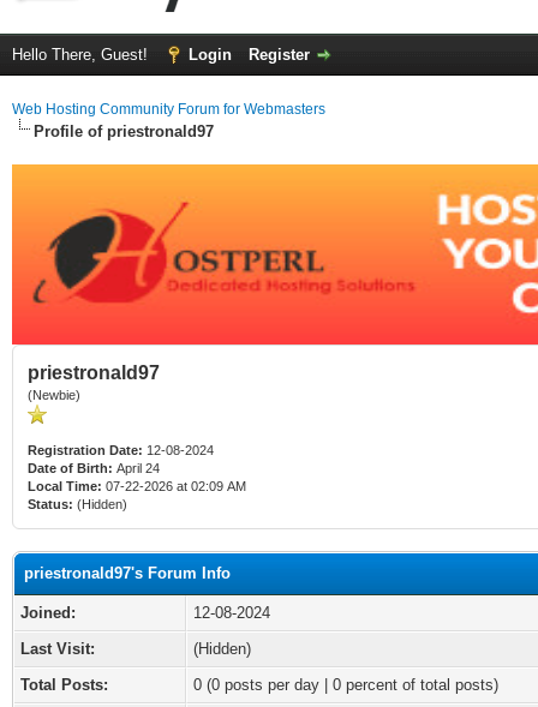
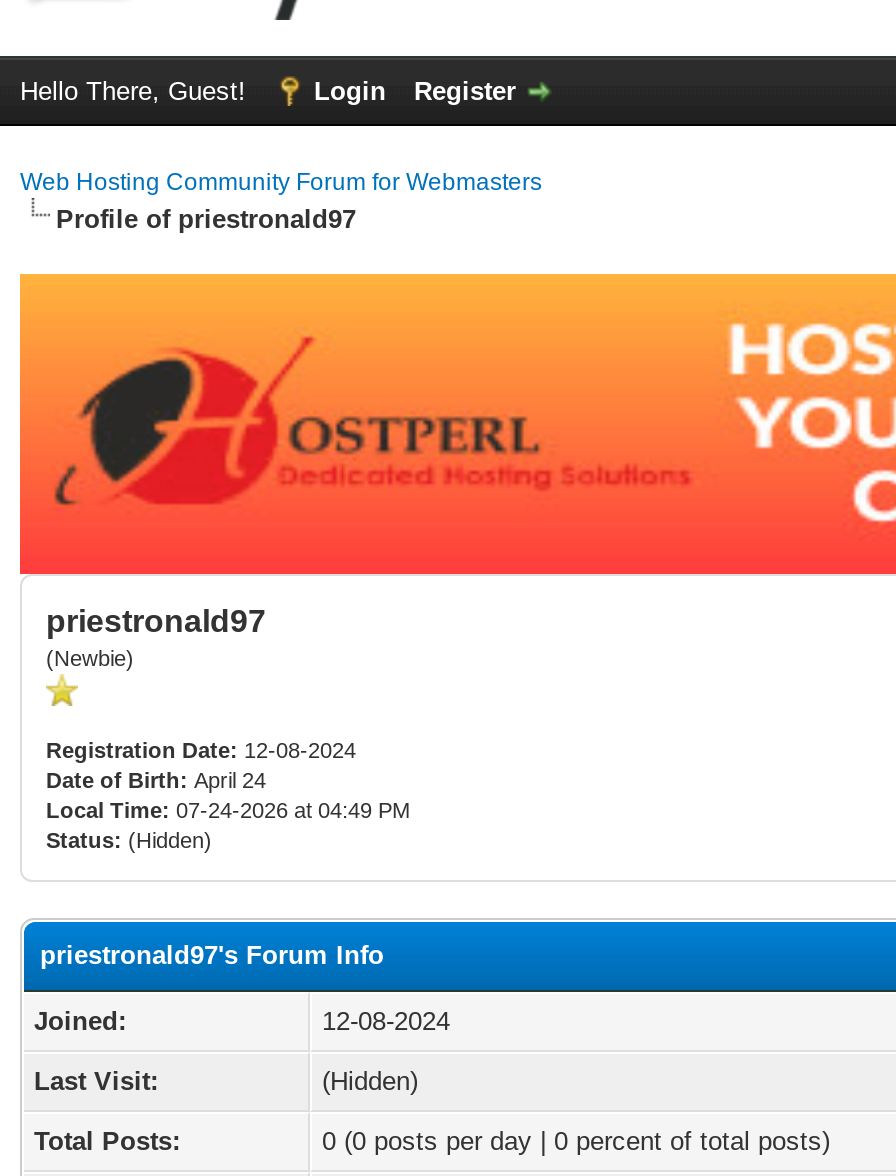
[28,479,246,493] Local Time: 07-22-2026 at 02:09 AM -> [46,798,410,822] Local Time: 07-24-2026 at 04:49 PM

